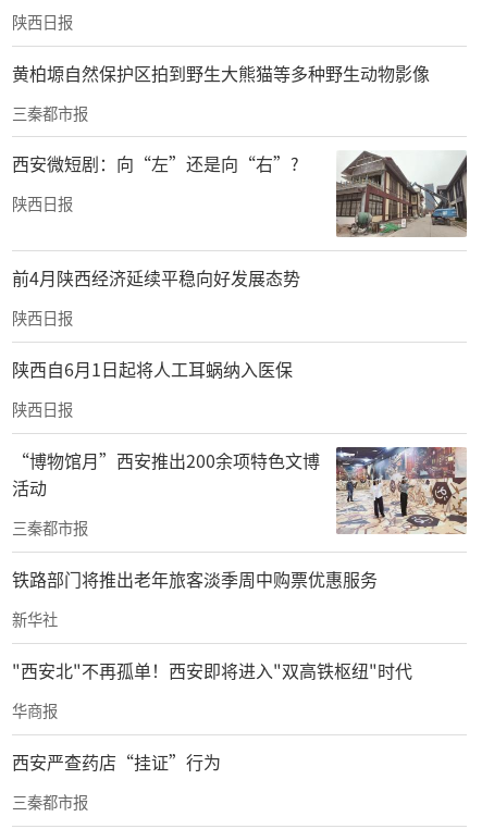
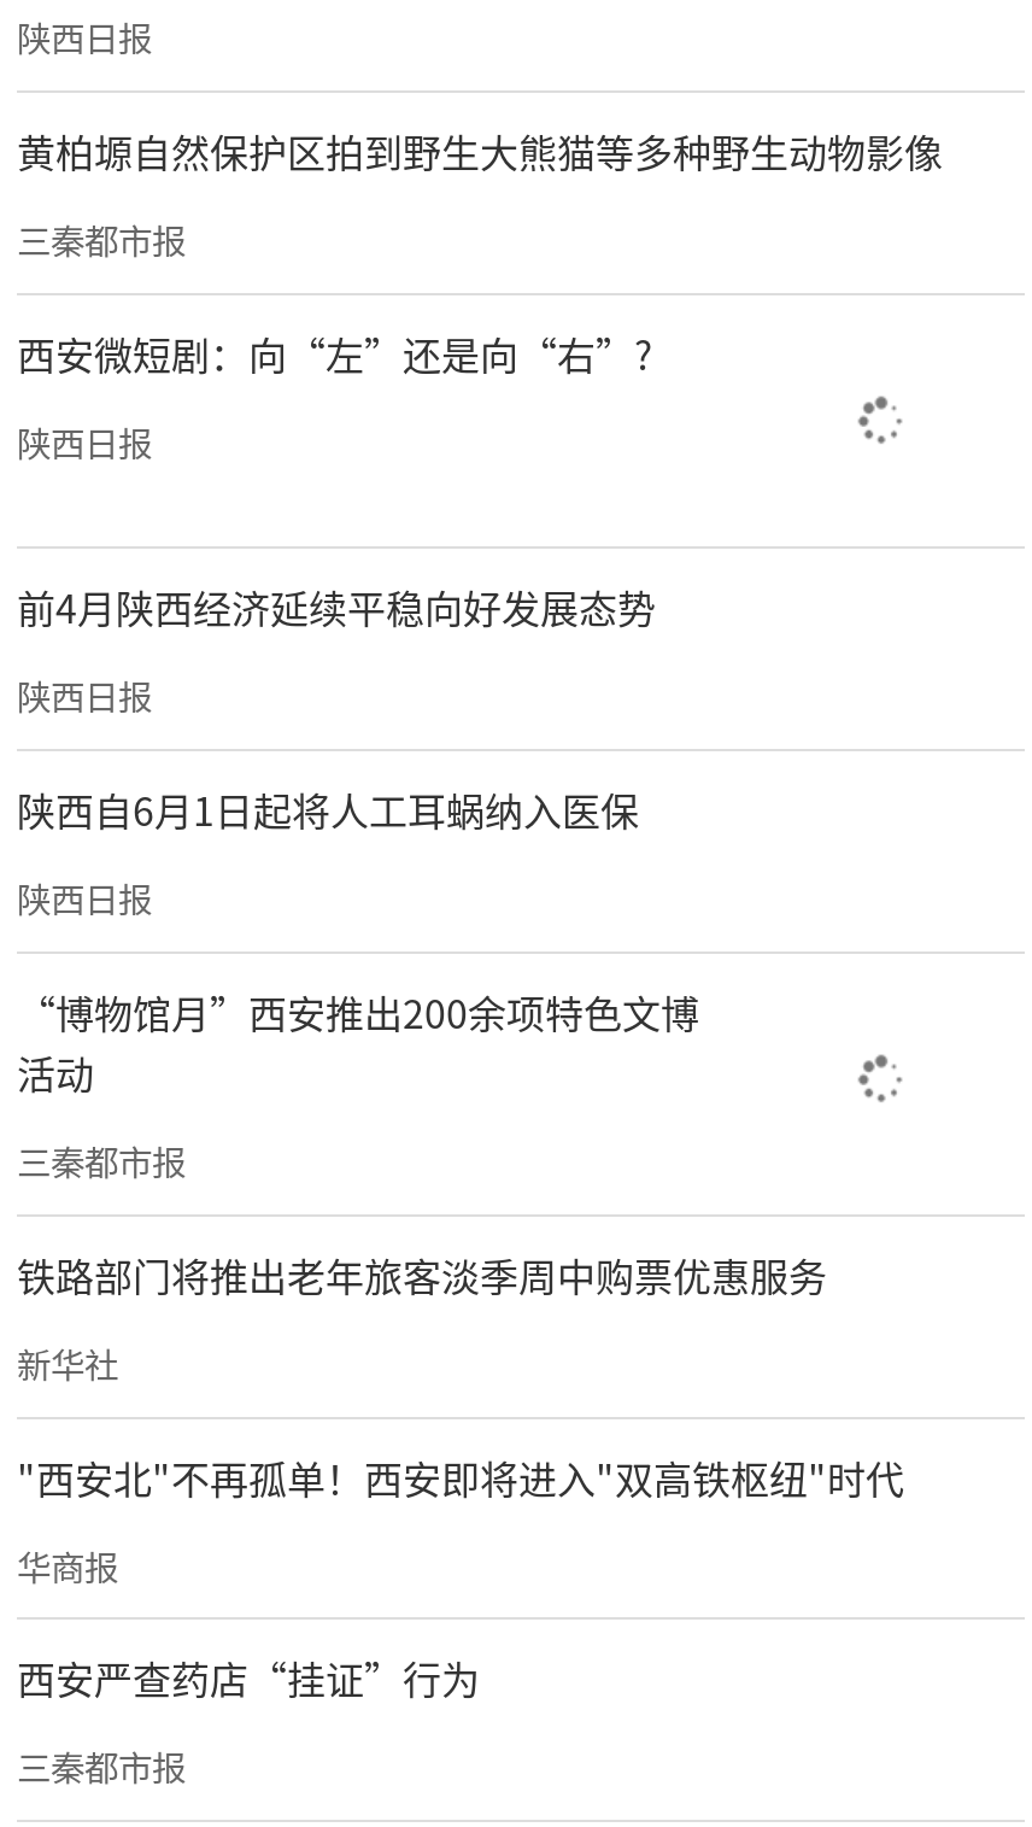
[335,150,468,238] [image] -> none
[335,446,468,535] [image] -> none

